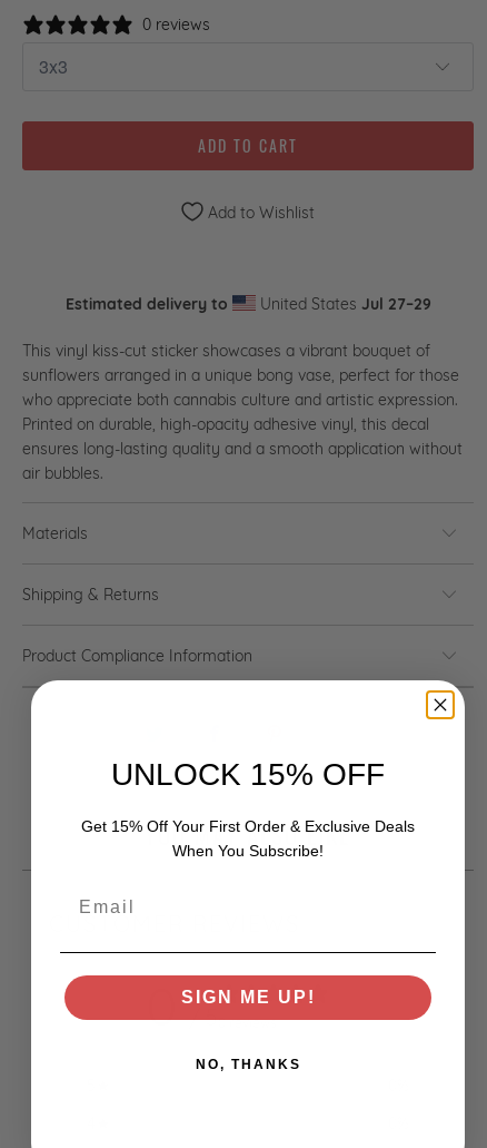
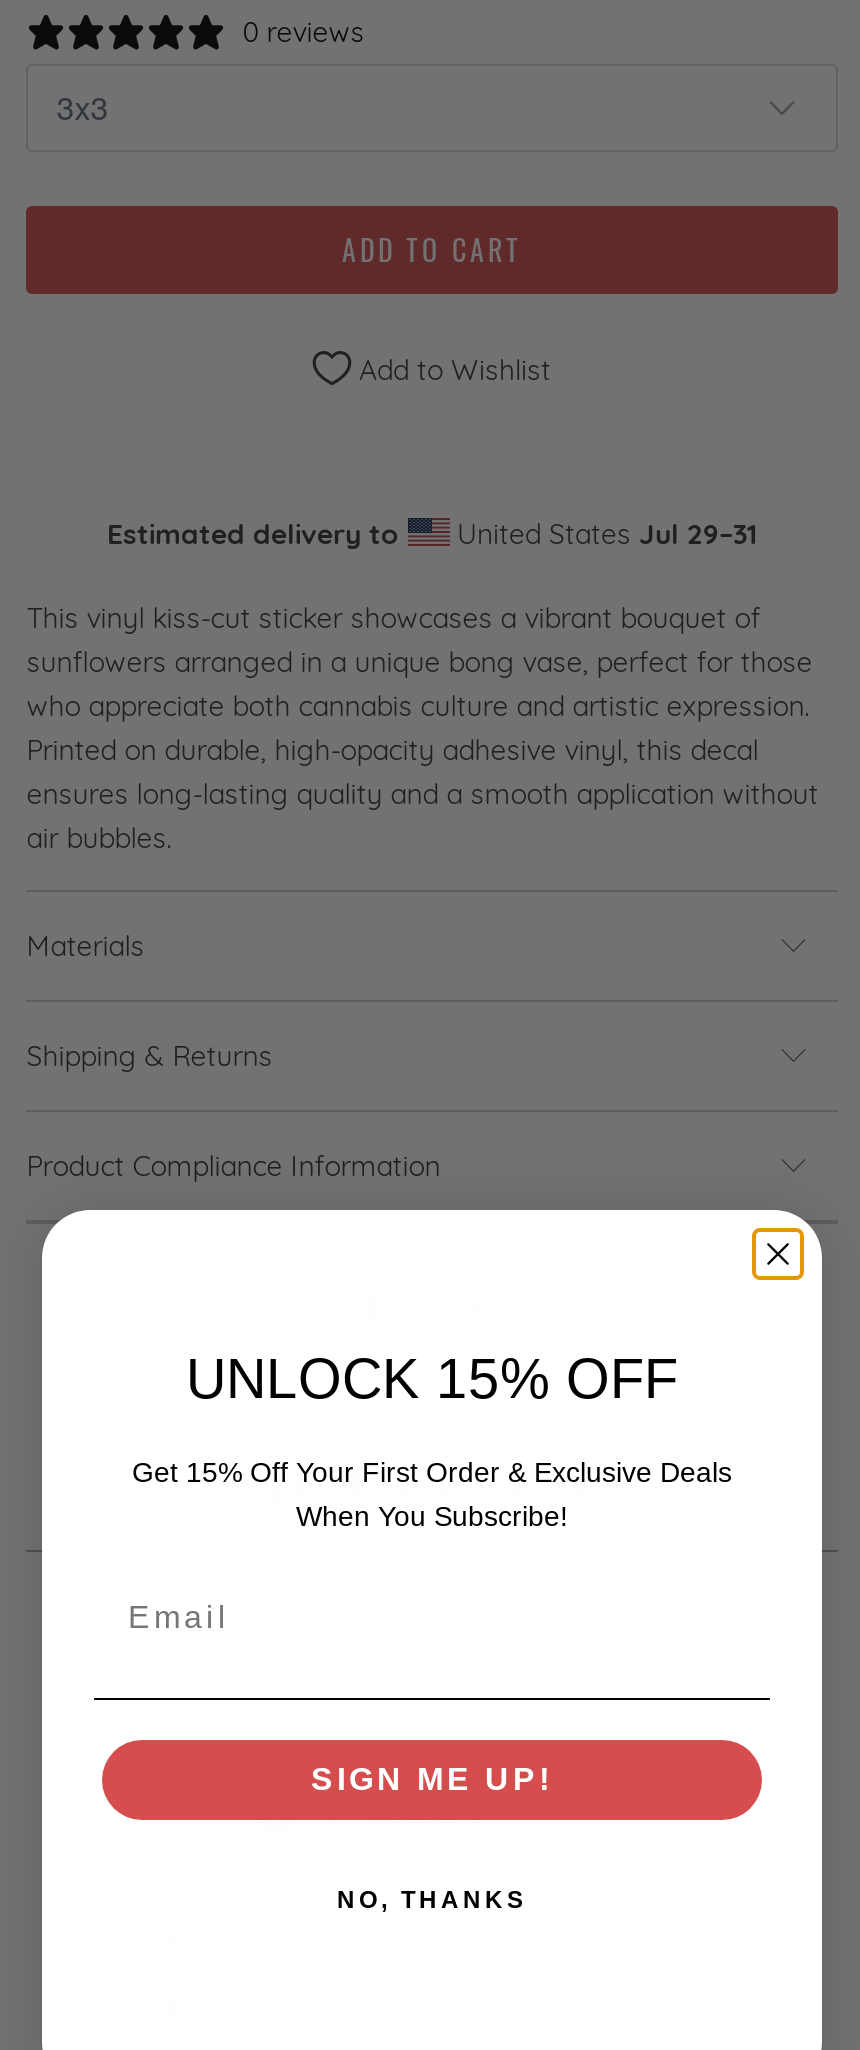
[255,294,431,314] United States Jul 27–29 -> [449,515,757,551] United States Jul 29–31

